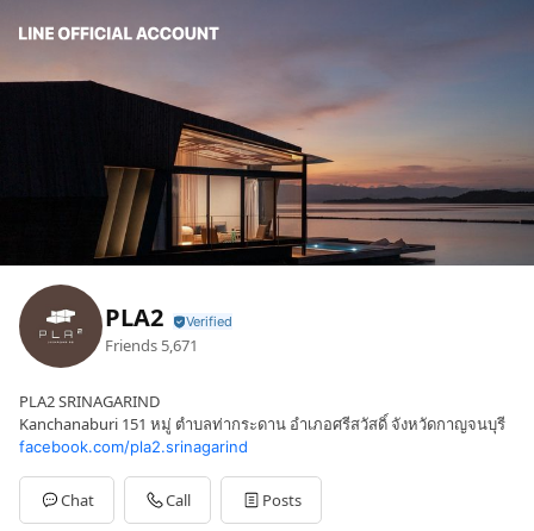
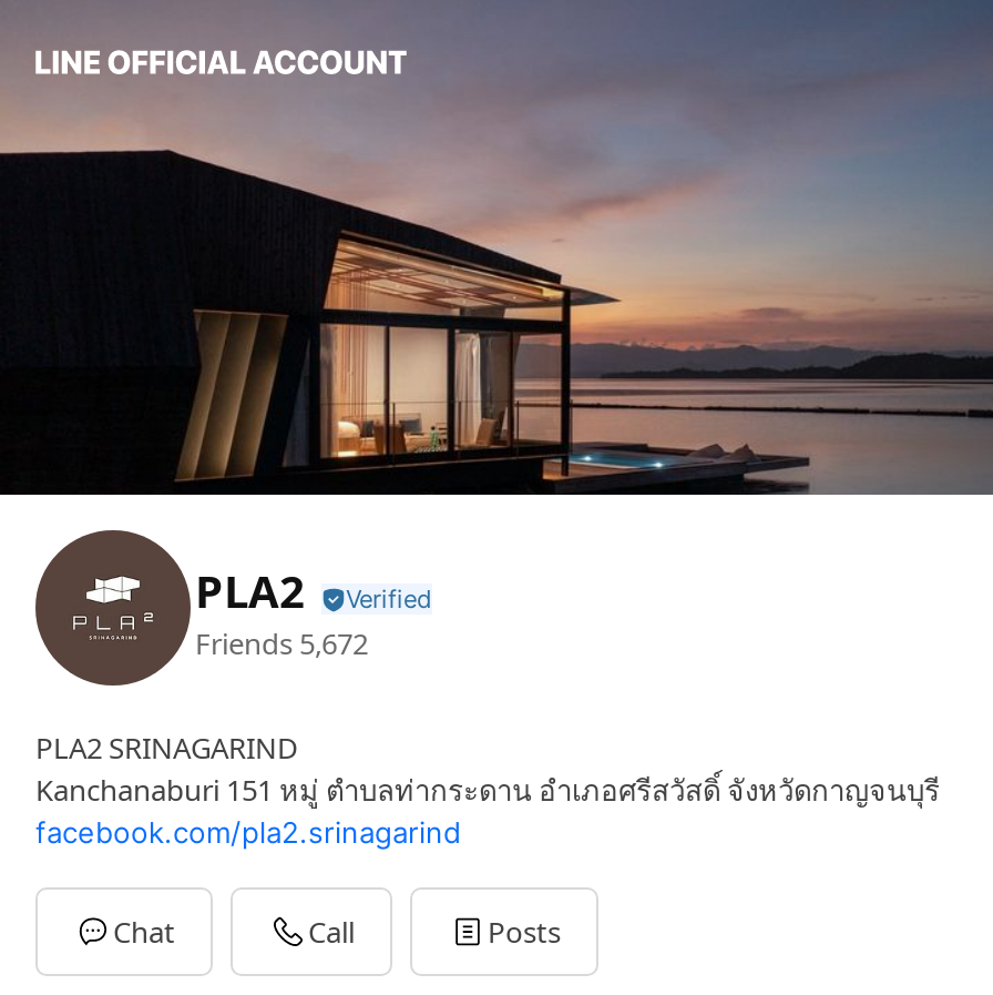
[105,334,198,356] Friends 5,671 -> [195,623,368,663] Friends 5,672

